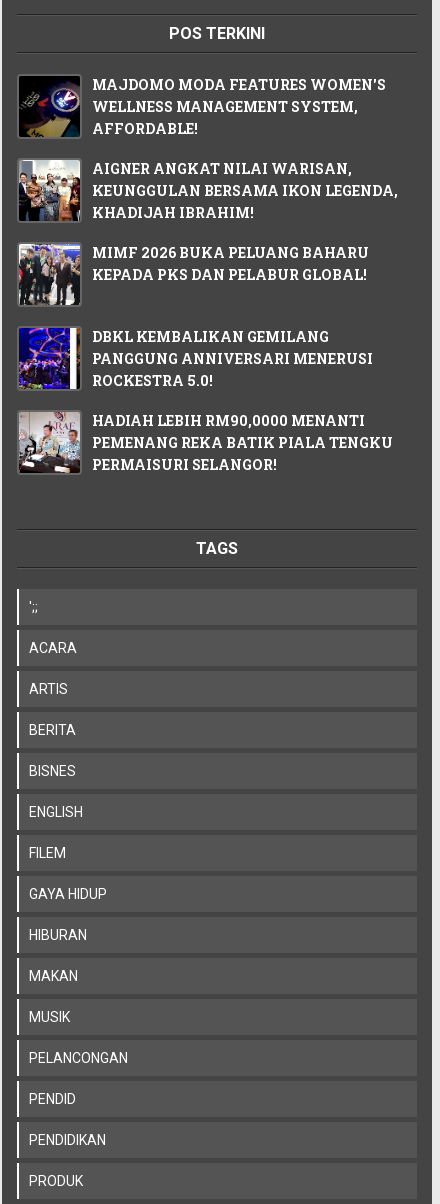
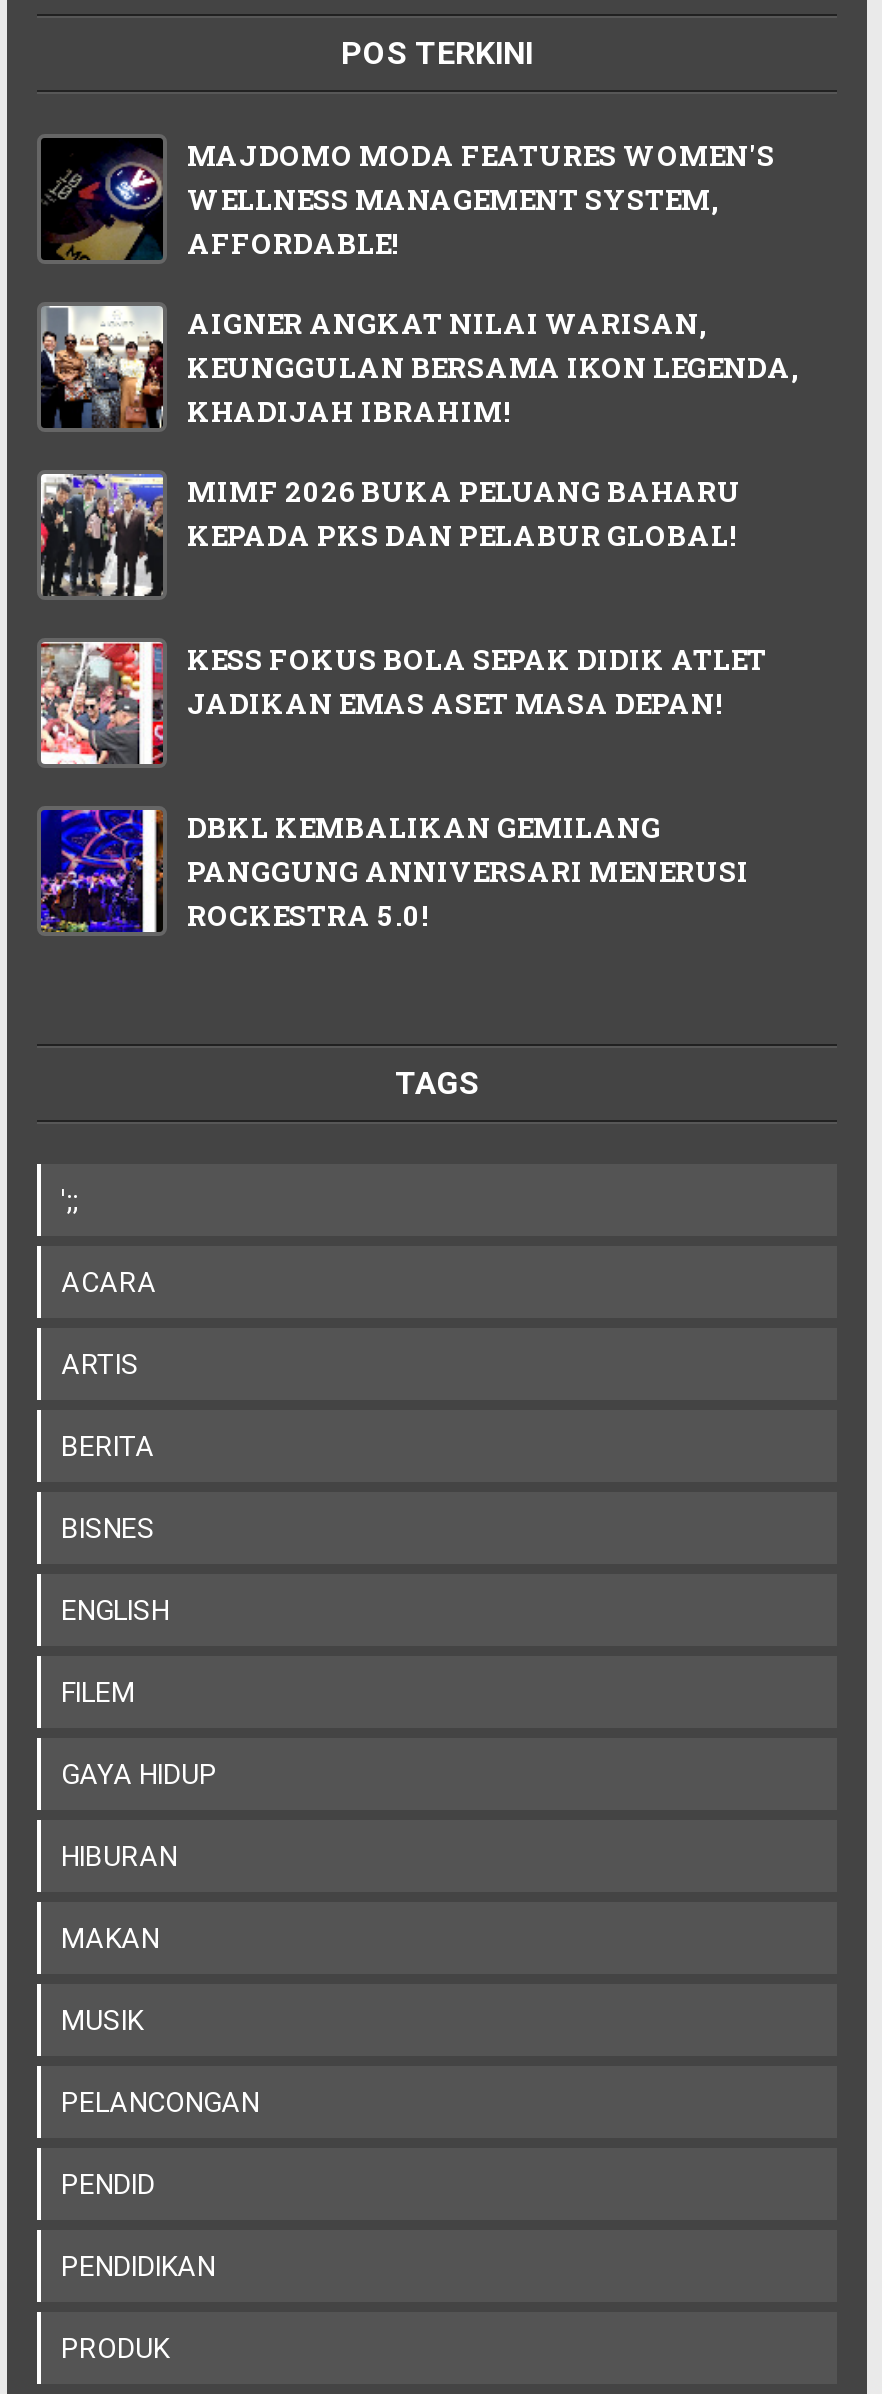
none -> [39,639,767,766] [image] | KESS FOKUS BOLA SEPAK DIDIK ATLET | JADIKAN EMAS ASET MASA DEPAN!
moved [17,326,373,391] -> [37,806,749,936]: [image] | DBKL KEMBALIKAN GEMILANG | PANGGUNG ANNIVERSARI MENERUSI | ROCKESTRA 5.0!
[18,411,393,474] [image] | HADIAH LEBIH RM90,0000 MENANTI | PEMENANG REKA BATIK PIALA TENGKU | PERMAISURI SELANGOR! -> none

